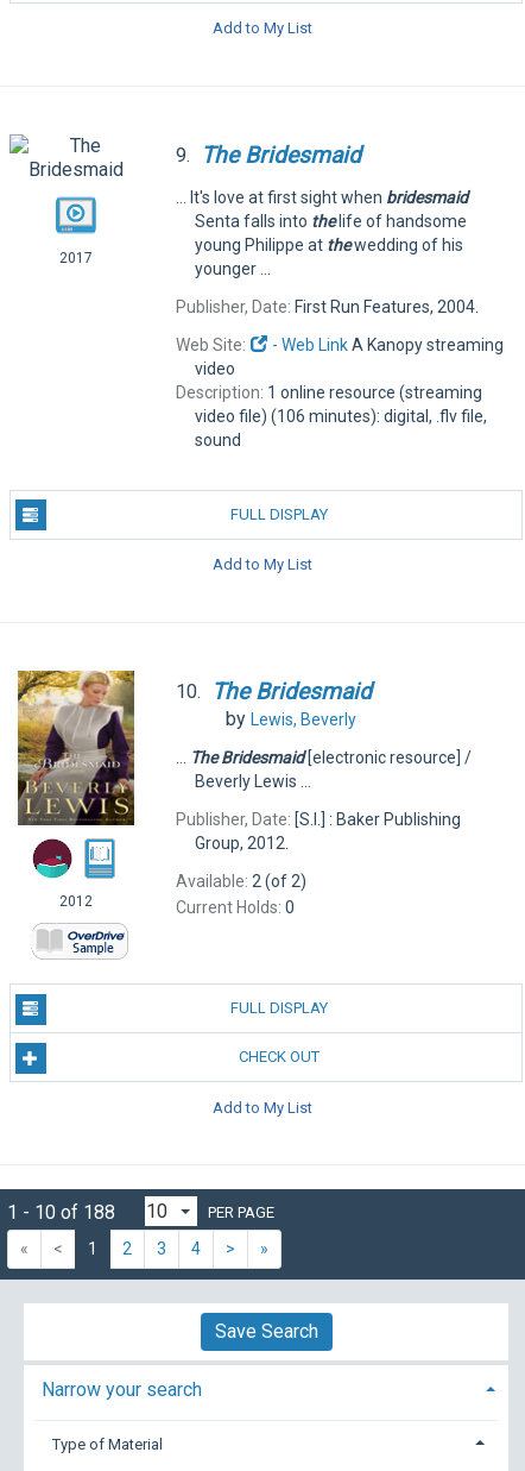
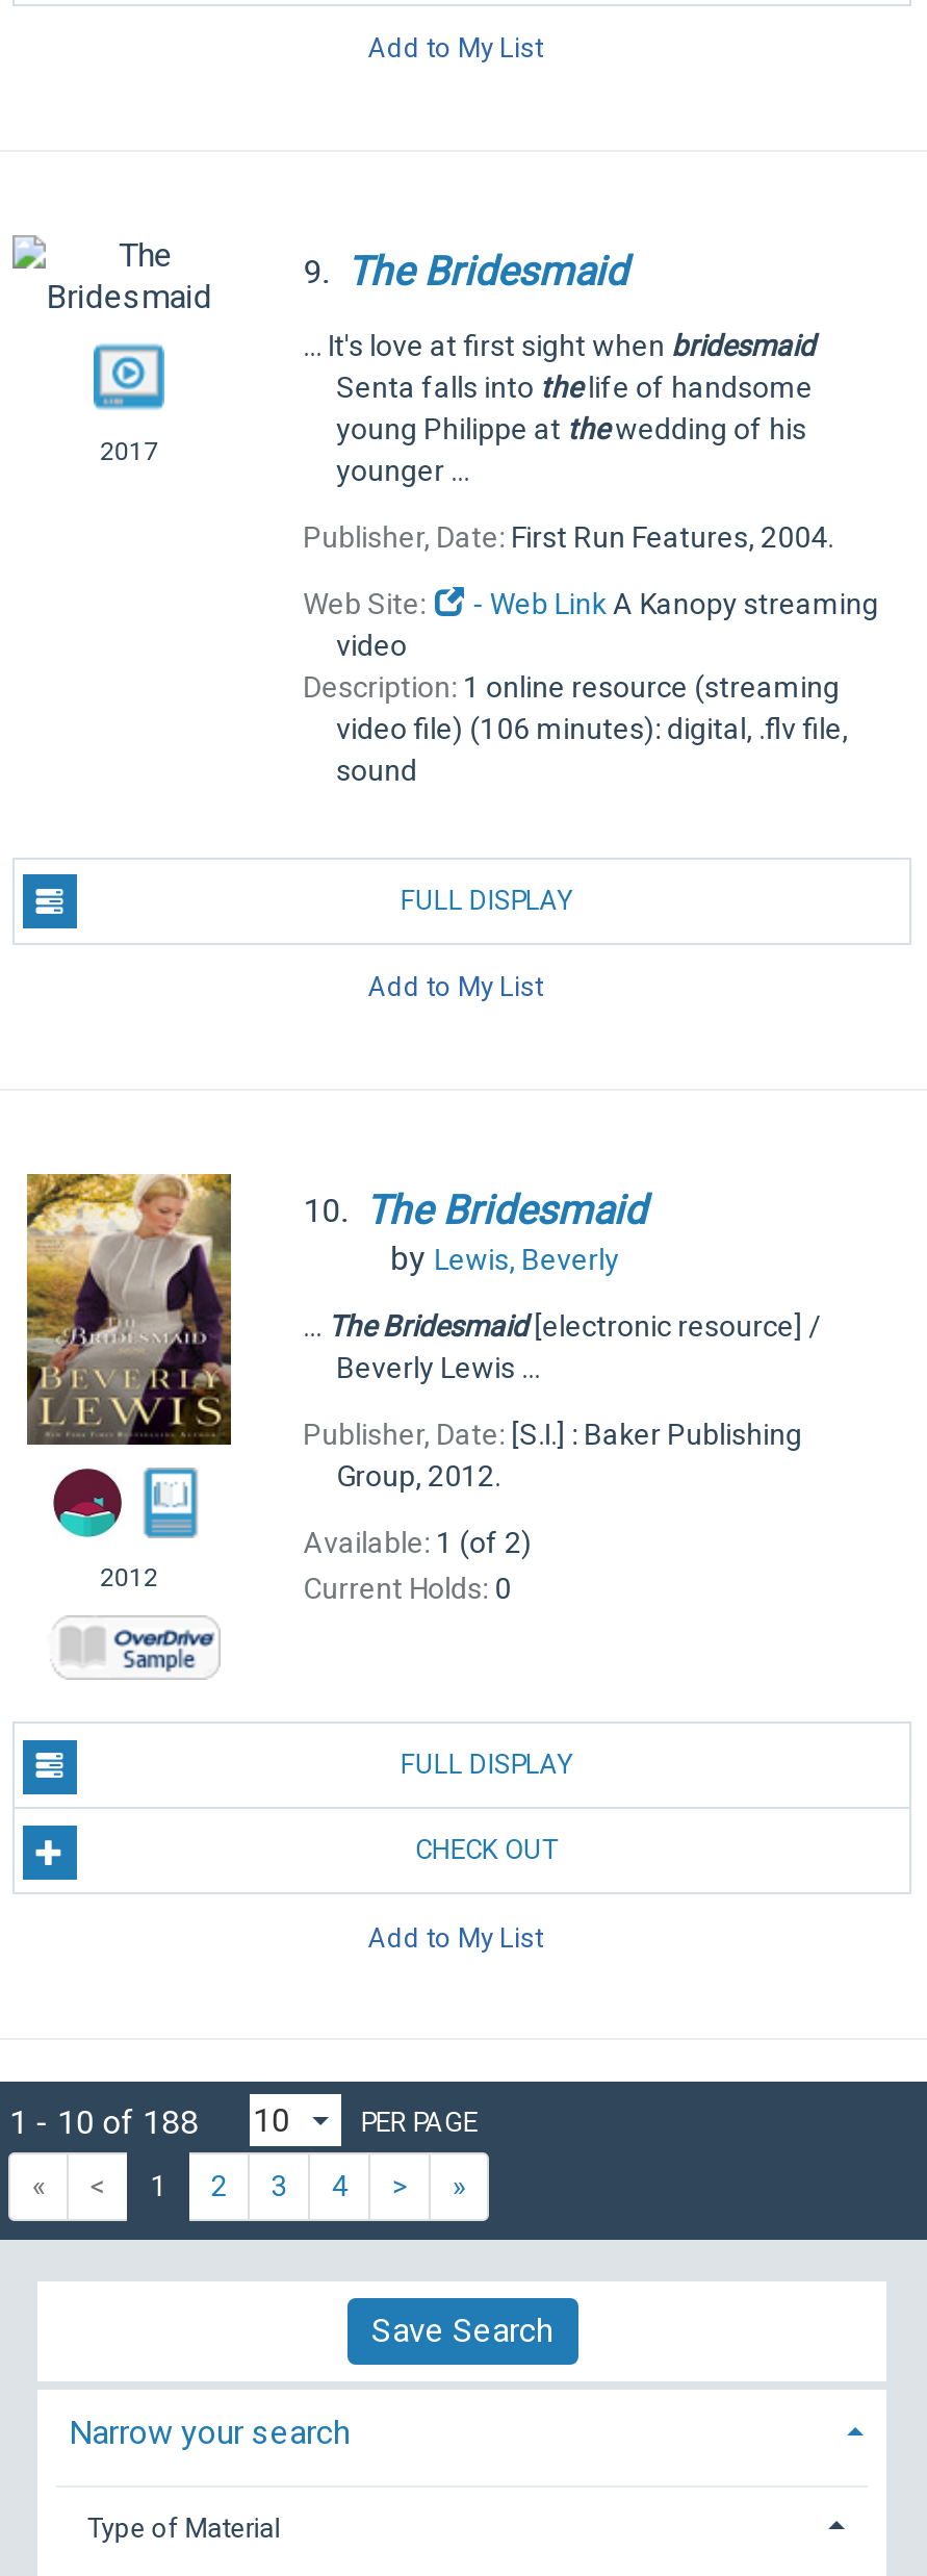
[175,872,306,891] Available: 2 (of 2) -> [303,1526,532,1559] Available: 1 (of 2)

